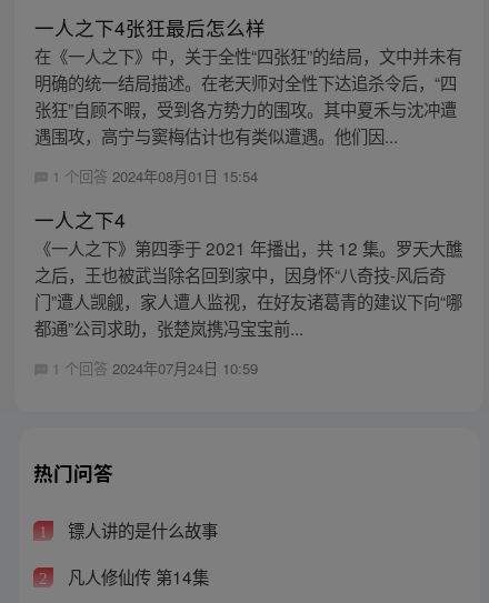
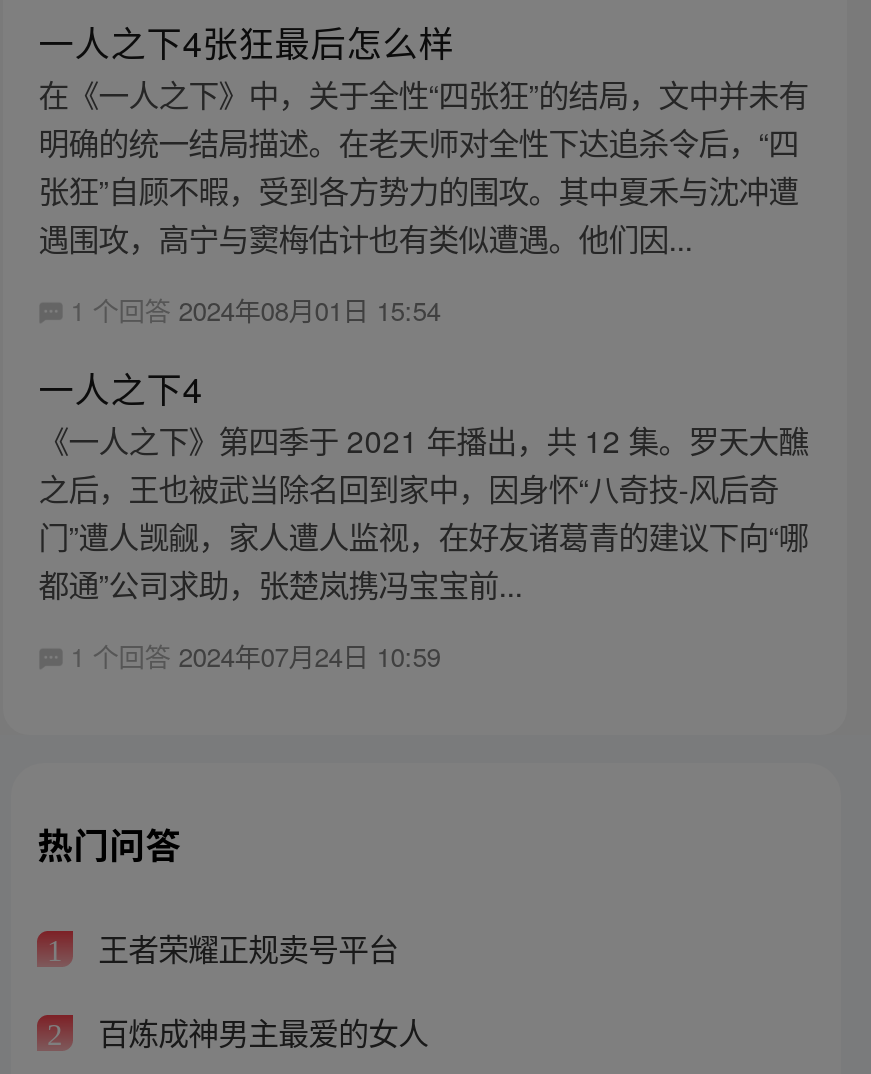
[63,518,217,542] 镖人讲的是什么故事 -> [90,926,398,970] 王者荣耀正规卖号平台
[63,564,208,589] 凡人修仙传 第14集 -> [90,1009,428,1053] 百炼成神男主最爱的女人

